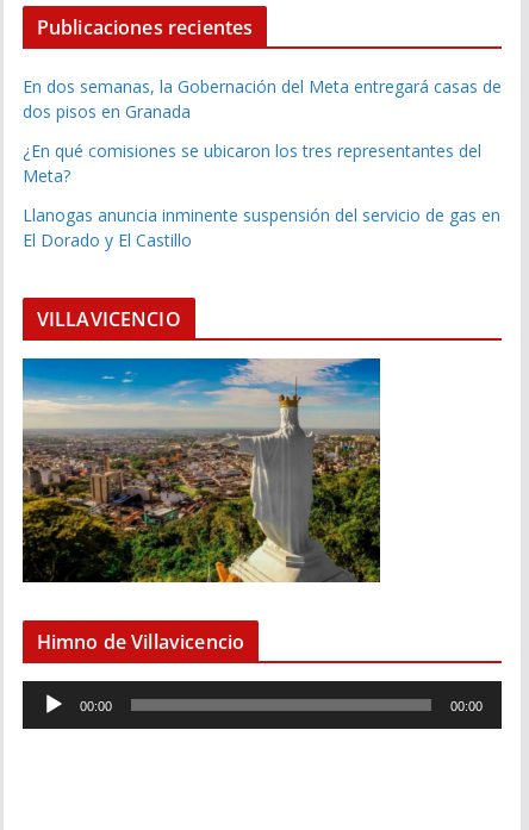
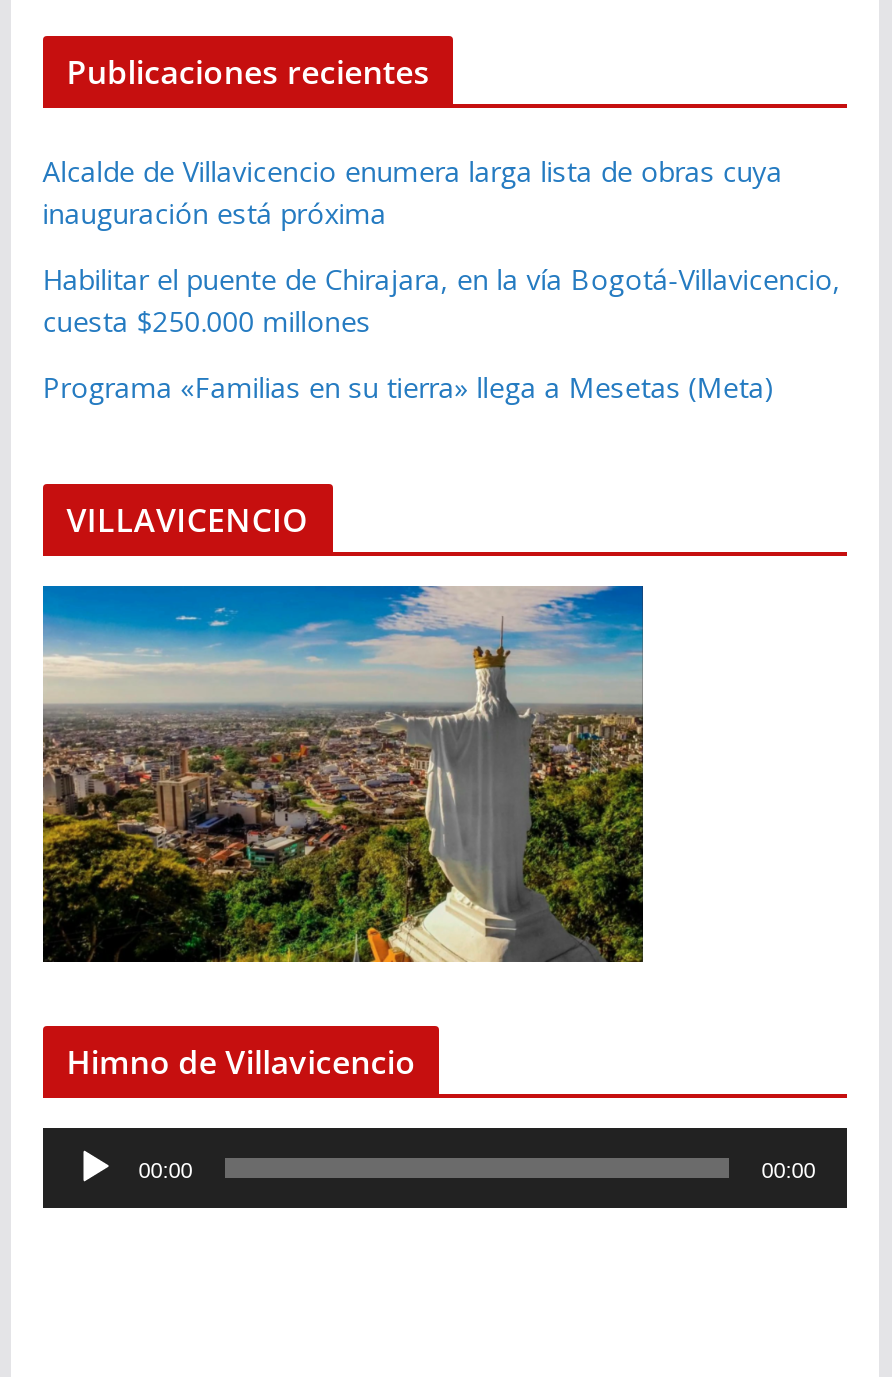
[22,75,501,123] En dos semanas, la Gobernación del Meta entregará casas de | dos pisos en Granada -> [42,152,782,232] Alcalde de Villavicencio enumera larga lista de obras cuya | inauguración está próxima
[22,140,481,187] ¿En qué comisiones se ubicaron los tres representantes del | Meta? -> [42,260,840,340] Habilitar el puente de Chirajara, en la vía Bogotá-Villavicencio, | cuesta $250.000 millones
[22,204,500,252] Llanogas anuncia inminente suspensión del servicio de gas en | El Dorado y El Castillo -> [42,368,774,406] Programa «Familias en su tierra» llega a Mesetas (Meta)

